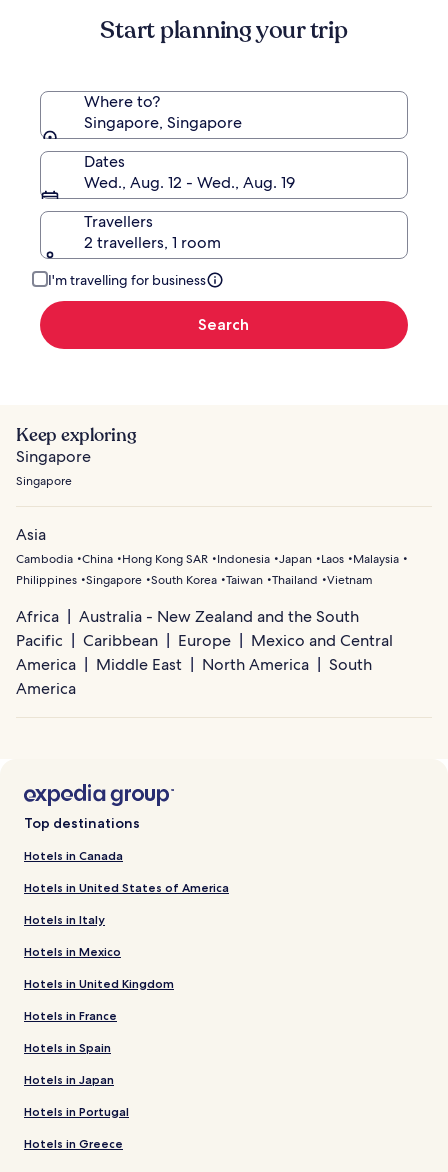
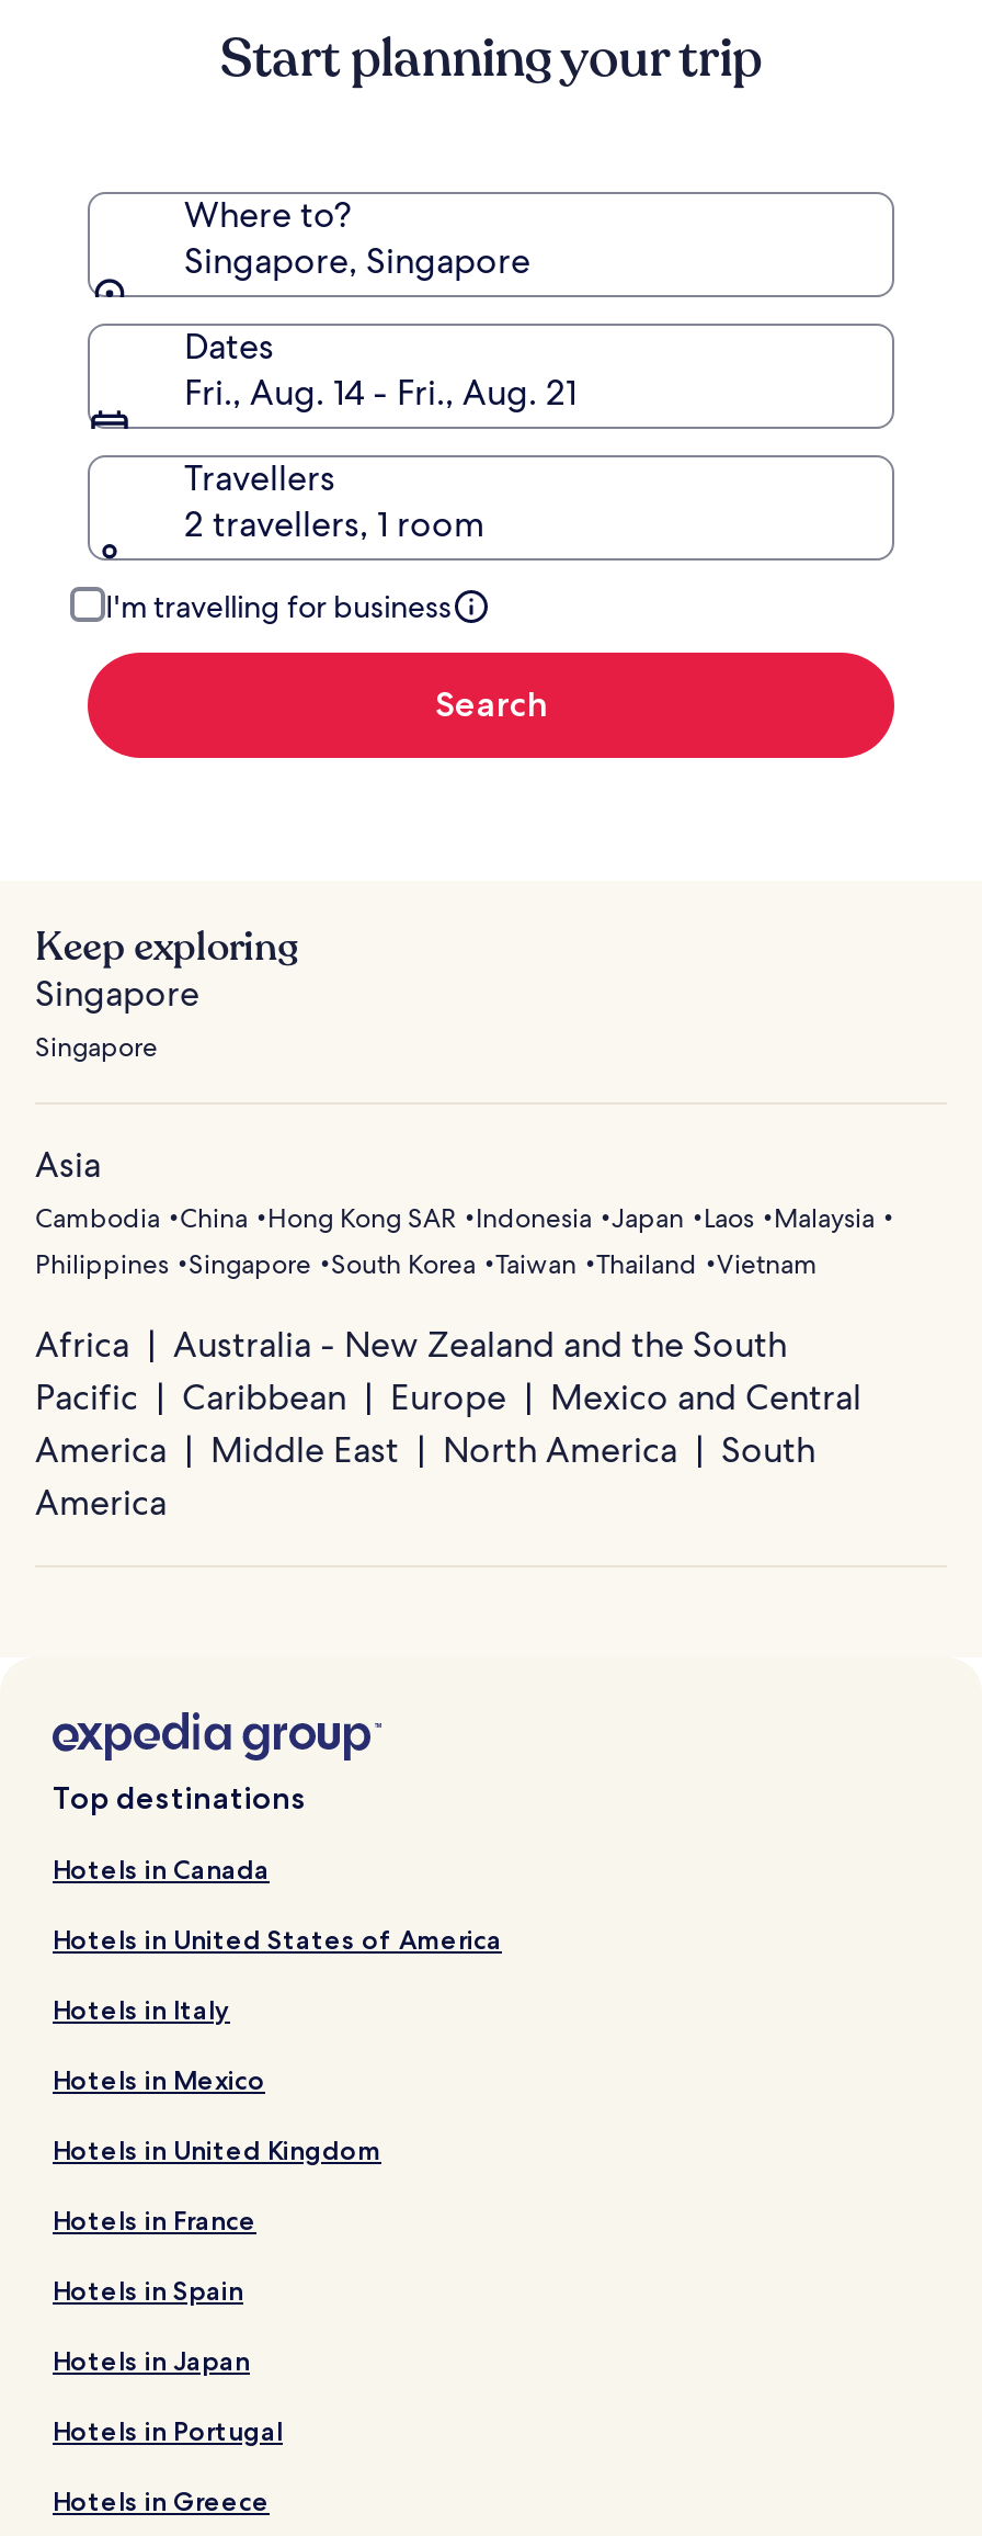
[84,172,295,193] Wed., Aug. 12 - Wed., Aug. 19 -> [184,370,576,416] Fri., Aug. 14 - Fri., Aug. 21

